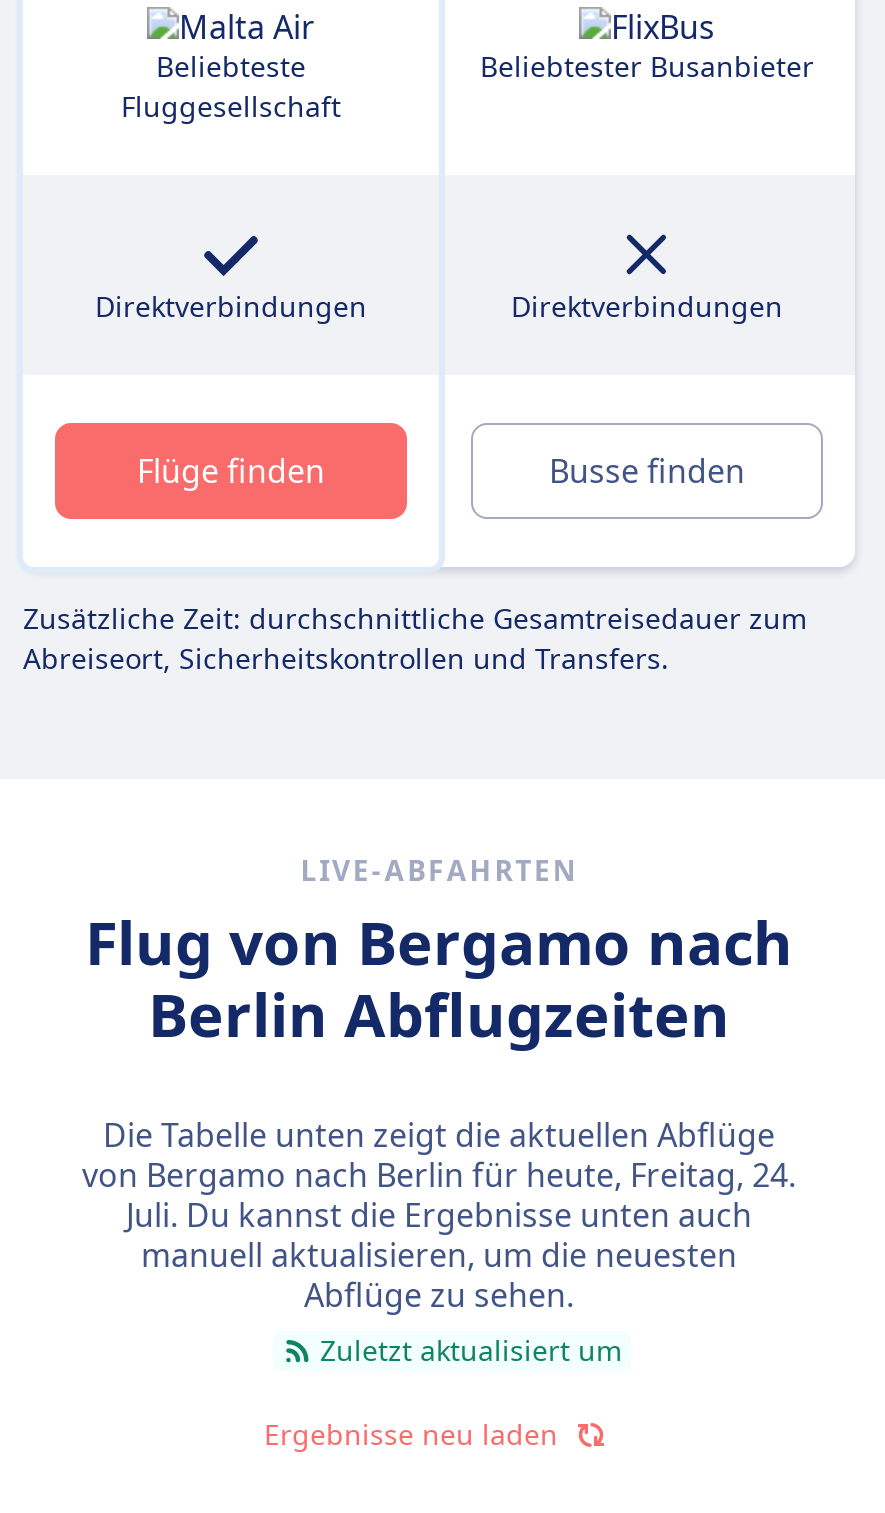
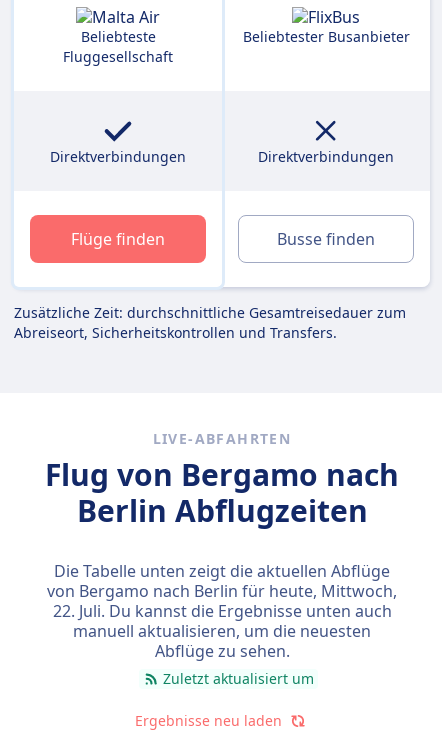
[82,1153,796,1237] von Bergamo nach Berlin für heute, Freitag, 24. | Juli. Du kannst die Ergebnisse unten auch -> [47,580,397,622] von Bergamo nach Berlin für heute, Mittwoch, | 22. Juli. Du kannst die Ergebnisse unten auch

